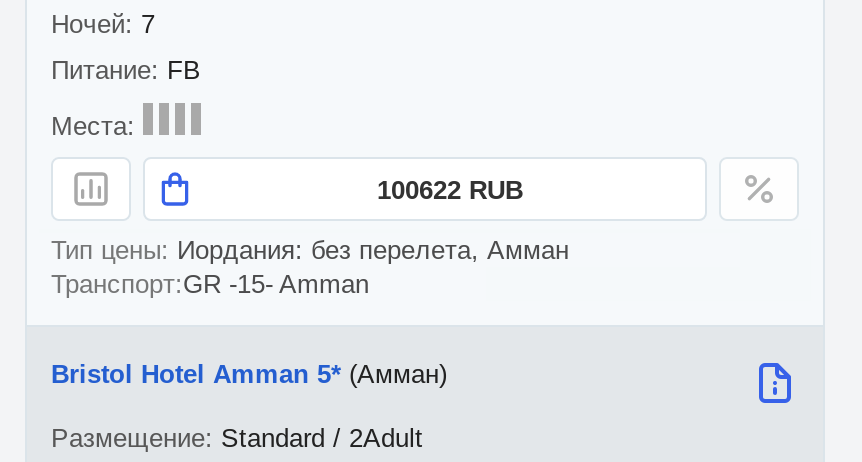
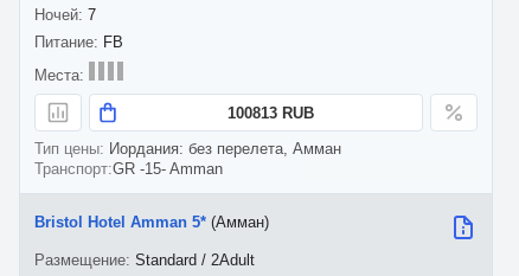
[377,174,523,204] 100622 RUB -> [228,104,314,121] 100813 RUB

